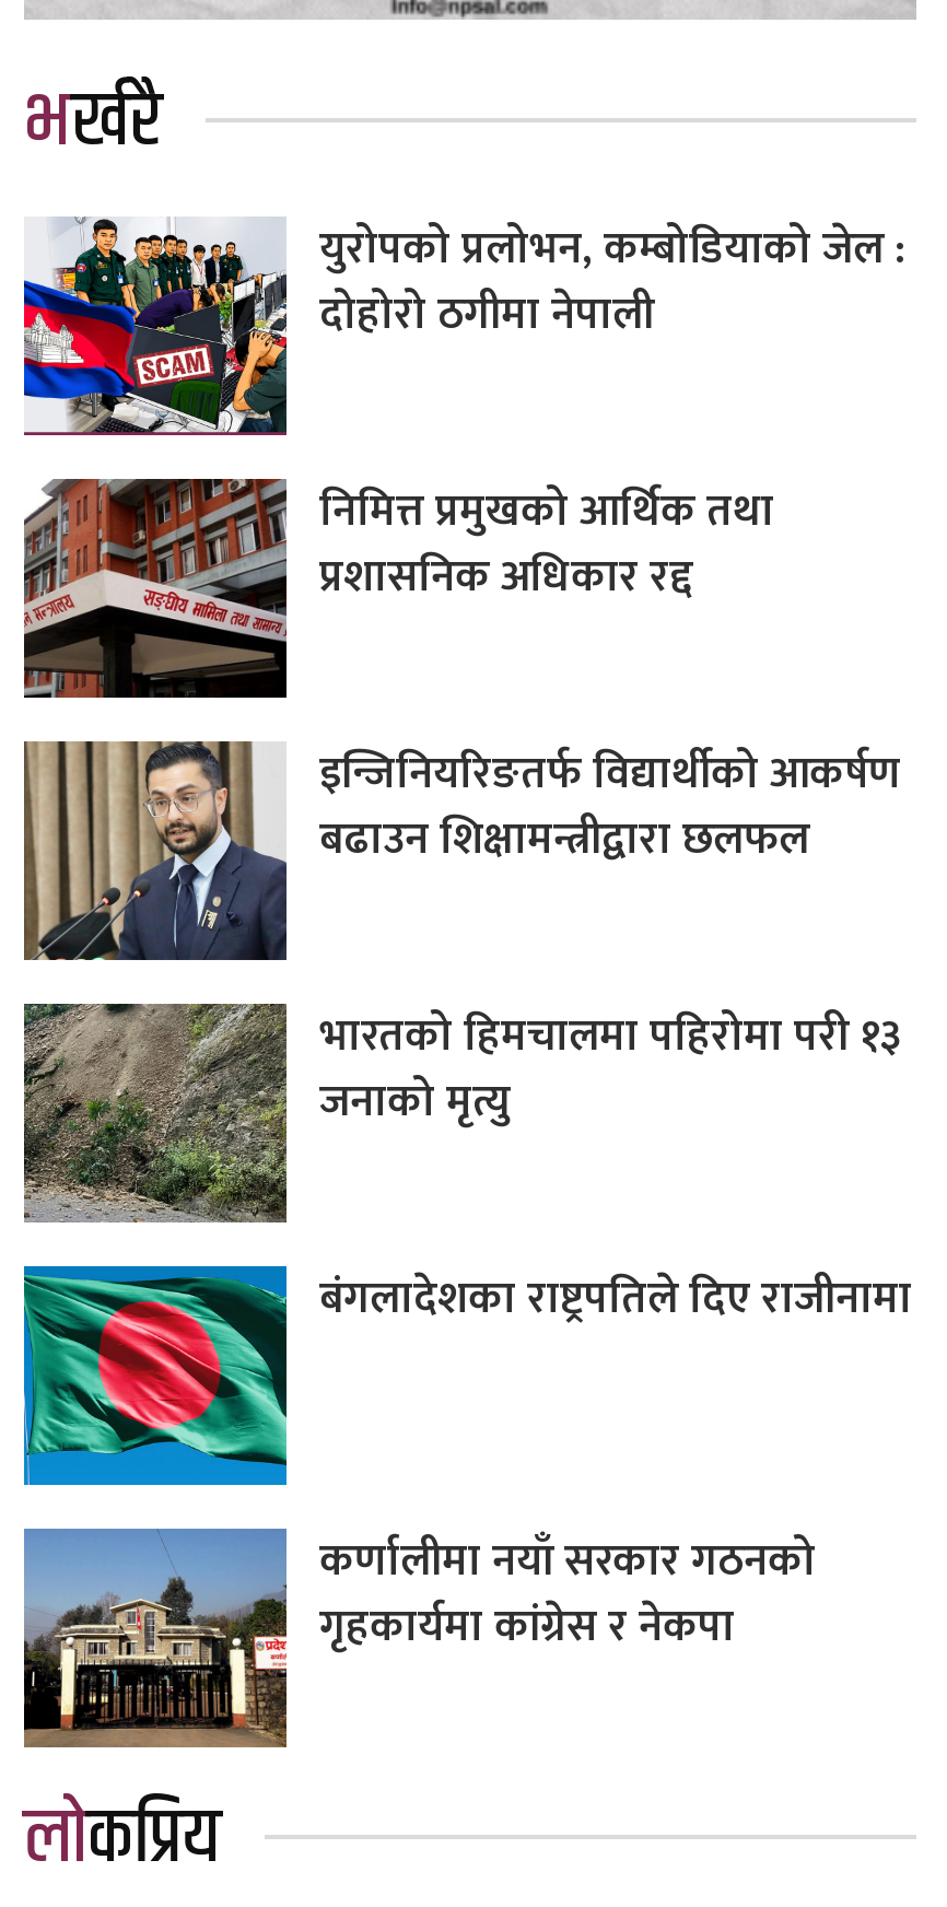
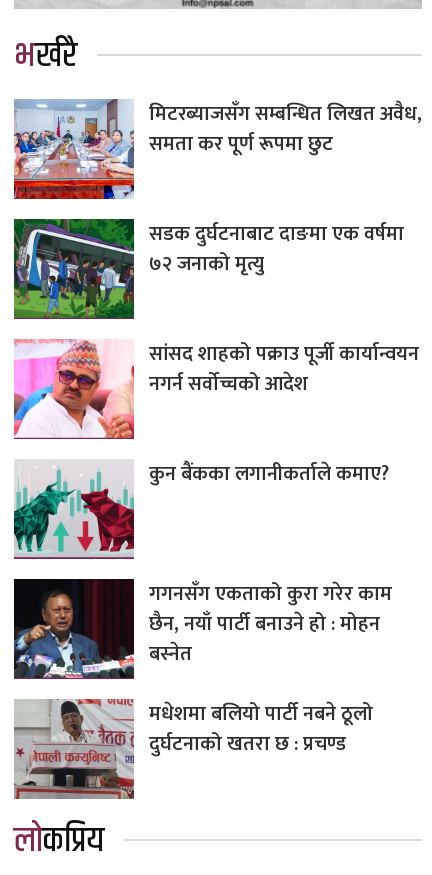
[22,211,903,437] [image] | युरोपको प्रलोभन, कम्बोडियाको जेल : | दोहोरो ठगीमा नेपाली -> [13,97,422,200] [image] | मिटरब्याजसँग सम्बन्धित लिखत अवैध, | समता कर पूर्ण रूपमा छुट
[22,474,774,700] [image] | निमित्त प्रमुखको आर्थिक तथा | प्रशासनिक अधिकार रद्द -> [13,217,404,320] [image] | सडक दुर्घटनाबाट दाङमा एक वर्षमा | ७२ जनाको मृत्यु
[22,736,901,962] [image] | इन्जिनियरिङतर्फ विद्यार्थीको आकर्षण | बढाउन शिक्षामन्त्रीद्वारा छलफल -> [13,337,419,440] [image] | सांसद शाहको पक्राउ पूर्जी कार्यान्वयन | नगर्न सर्वोच्चको आदेश
[22,999,901,1222] [image] | भारतको हिमचालमा पहिरोमा परी १३ | जनाको मृत्यु -> [14,457,389,560] [image] | कुन बैंकका लगानीकर्ताले कमाए?
[22,1261,912,1487] [image] | बंगलादेशका राष्ट्रपतिले दिए राजीनामा -> [13,577,392,680] [image] | गगनसँग एकताको कुरा गरेर काम | छैन, नयाँ पार्टी बनाउने हो : मोहन | बस्नेत
[24,1523,816,1747] [image] | कर्णालीमा नयाँ सरकार गठनको | गृहकार्यमा कांग्रेस र नेकपा -> [14,697,373,799] [image] | मधेशमा बलियो पार्टी नबने ठूलो | दुर्घटनाको खतरा छ : प्रचण्ड

